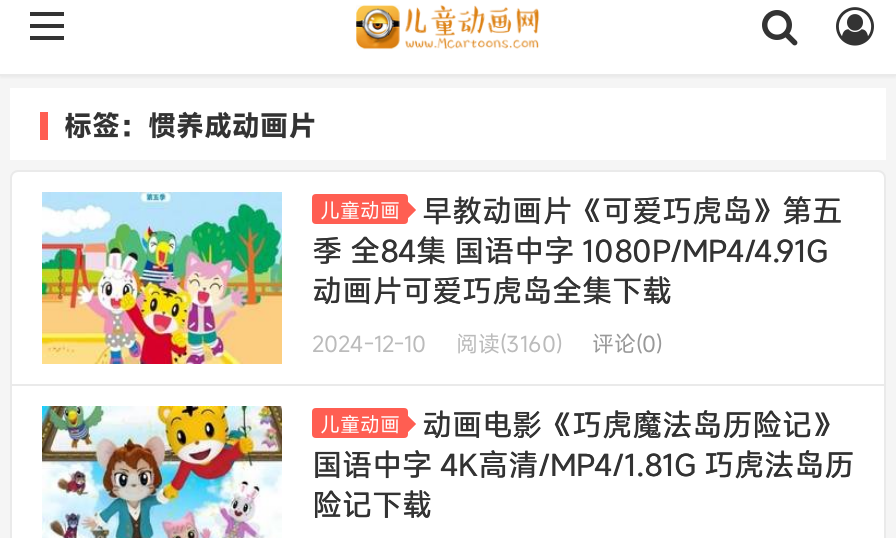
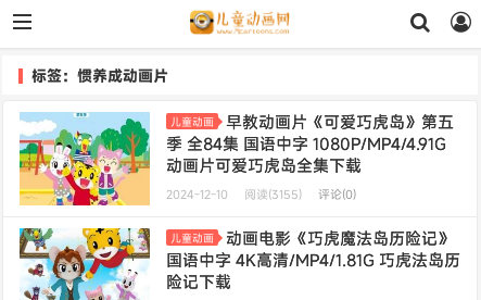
[312,330,662,358] 2024-12-10 阅读(3160) 评论(0) -> [166,187,356,202] 2024-12-10 阅读(3155) 评论(0)

